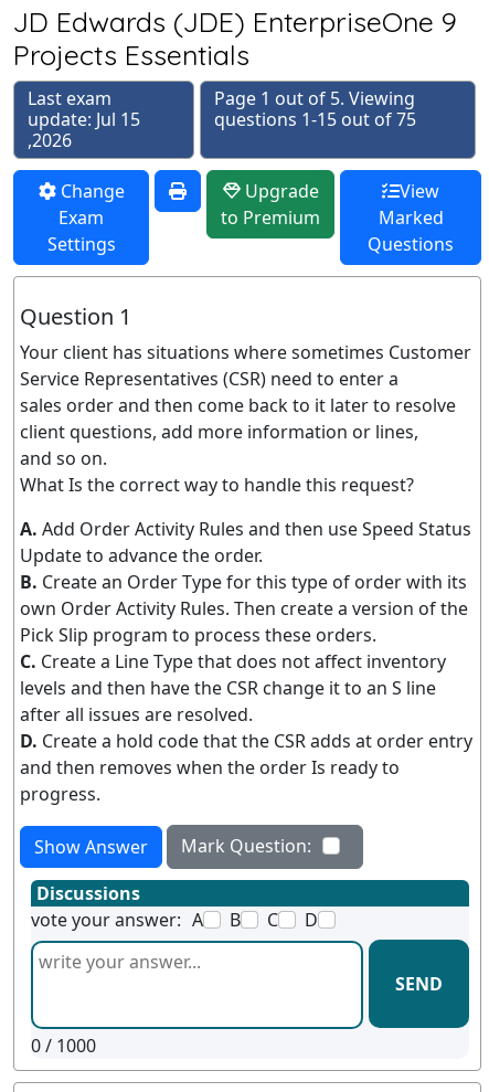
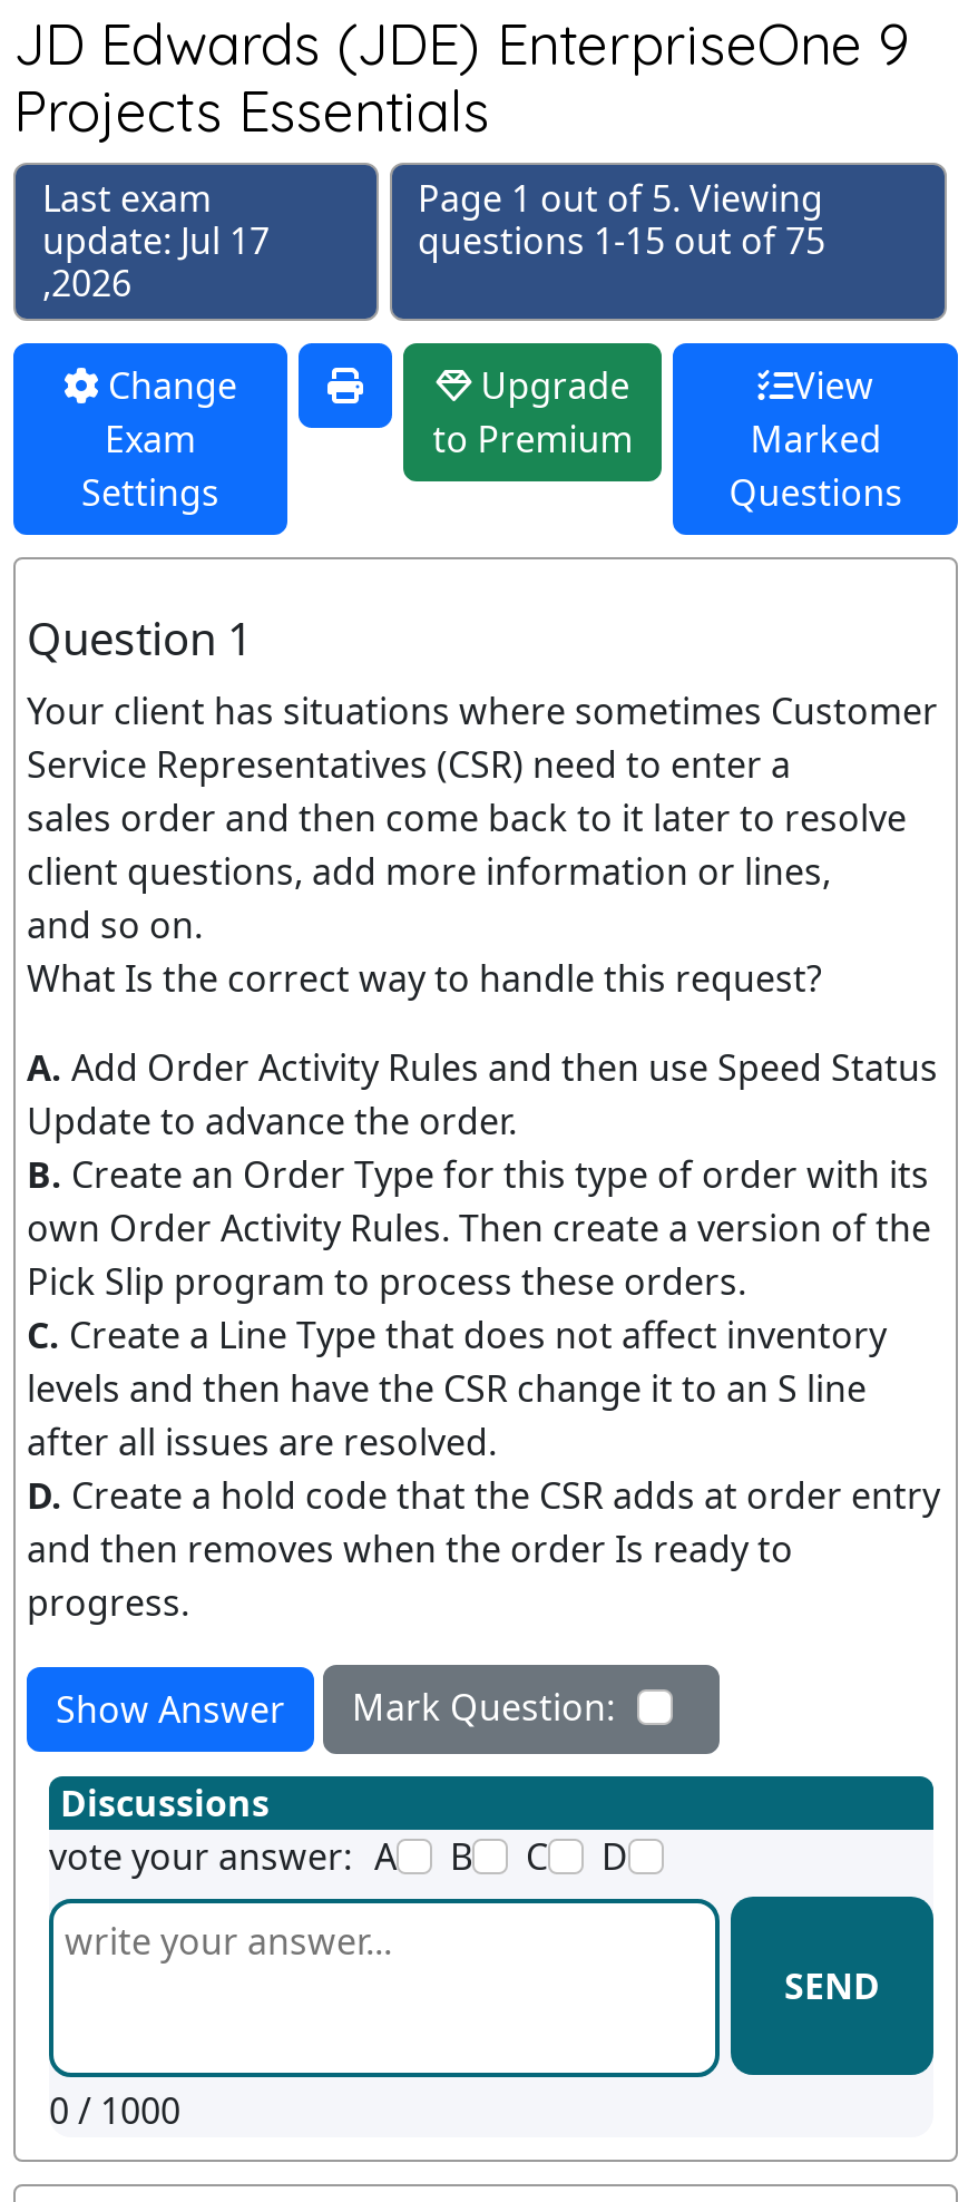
[28,107,140,131] update: Jul 15 -> [42,216,270,265] update: Jul 17

